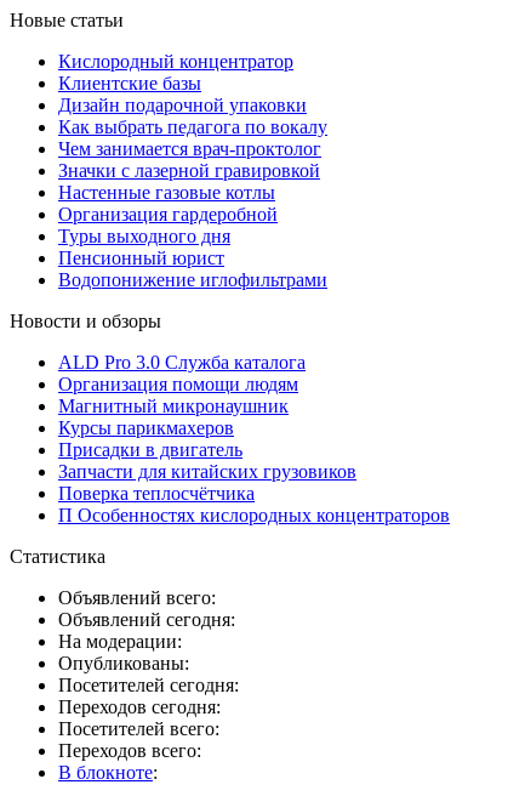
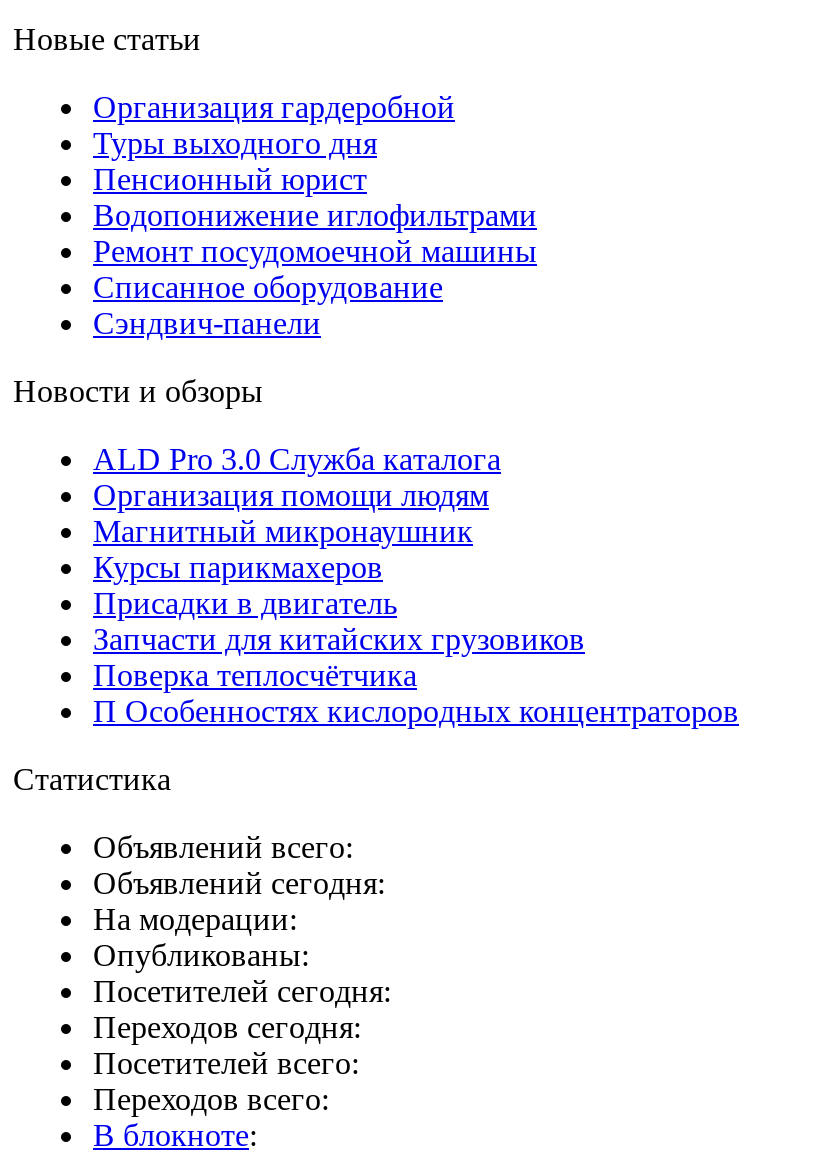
[58,51,327,203] Кислородный концентратор | Клиентские базы | Дизайн подарочной упаковки | Как выбрать педагога по вокалу | Чем занимается врач-проктолог | Значки с лазерной гравировкой | Настенные газовые котлы -> none
moved [58,204,327,290] -> [93,90,537,232]: Организация гардеробной | Туры выходного дня | Пенсионный юрист | Водопонижение иглофильтрами
none -> [93,234,537,340] Ремонт посудомоечной машины | Списанное оборудование | Сэндвич-панели

